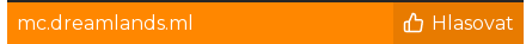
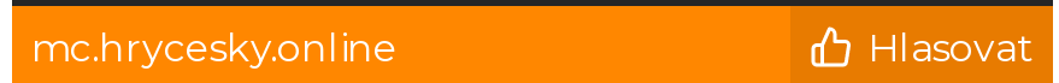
[17,12,194,35] mc.dreamlands.ml -> [31,26,398,71] mc.hrycesky.online

